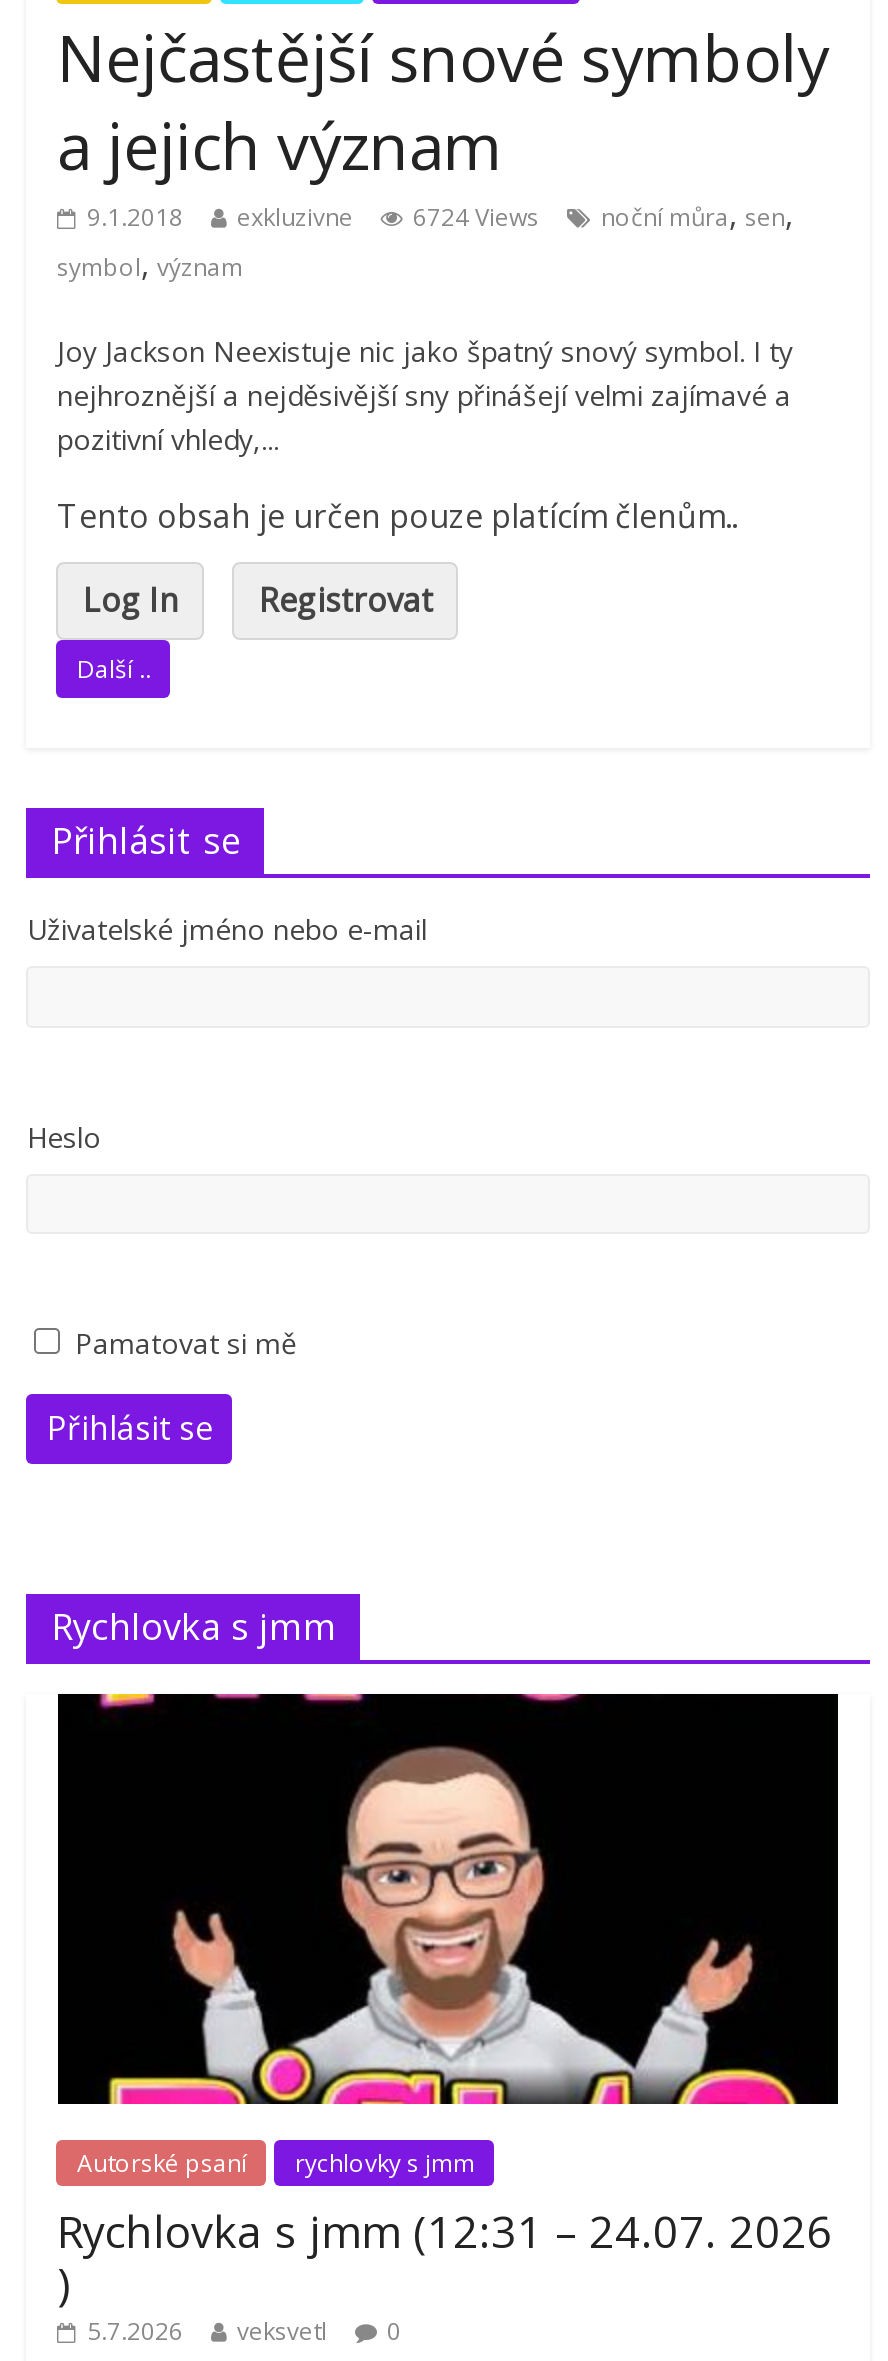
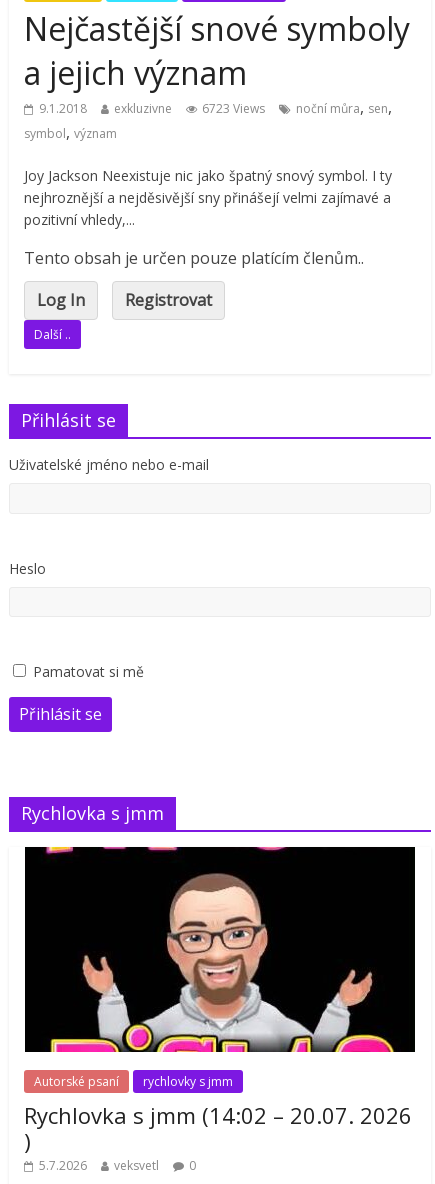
[87,192,793,236] 9.1.2018 exkluzivne 6724 Views noční můra, sen, -> [39,96,392,118] 9.1.2018 exkluzivne 6723 Views noční můra, sen,
[57,2200,833,2260] Rychlovka s jmm (12:31 – 24.07. 2026 -> [24,1100,412,1130] Rychlovka s jmm (14:02 – 20.07. 2026

